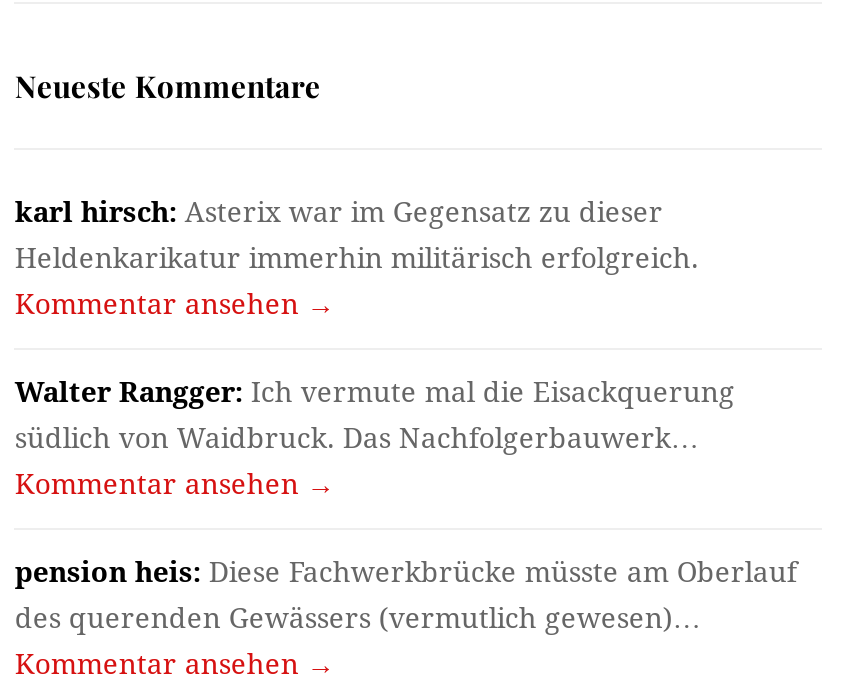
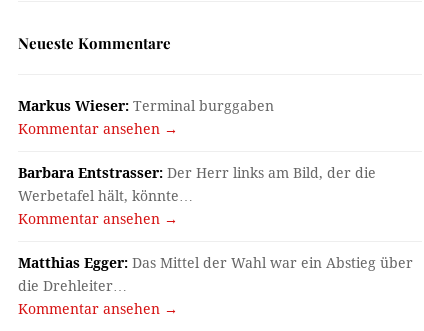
[15,196,699,274] karl hirsch: Asterix war im Gegensatz zu dieser | Heldenkarikatur immerhin militärisch erfolgreich. -> [18,98,274,114] Markus Wieser: Terminal burggaben
[15,376,735,454] Walter Rangger: Ich vermute mal die Eisackquerung | südlich von Waidbruck. Das Nachfolgerbauwerk… -> [18,165,376,204] Barbara Entstrasser: Der Herr links am Bild, der die | Werbetafel hält, könnte…
[15,556,797,634] pension heis: Diese Fachwerkbrücke müsste am Oberlauf | des querenden Gewässers (vermutlich gewesen)… -> [18,255,413,294] Matthias Egger: Das Mittel der Wahl war ein Abstieg über | die Drehleiter…

